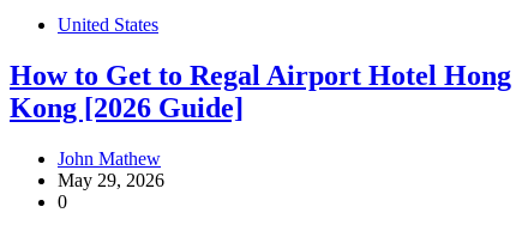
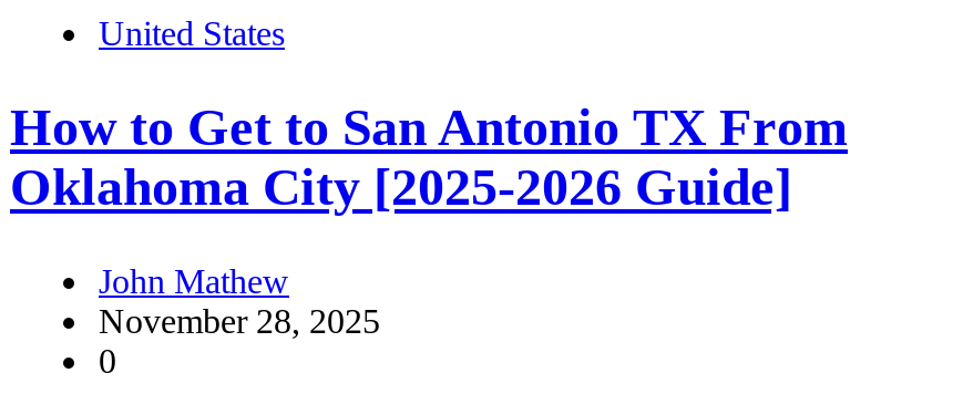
[10,59,511,123] How to Get to Regal Airport Hotel Hong | Kong [2026 Guide] -> [10,98,848,215] How to Get to San Antonio TX From | Oklahoma City [2025-2026 Guide]
[58,169,164,190] May 29, 2026 -> [99,301,380,339] November 28, 2025

